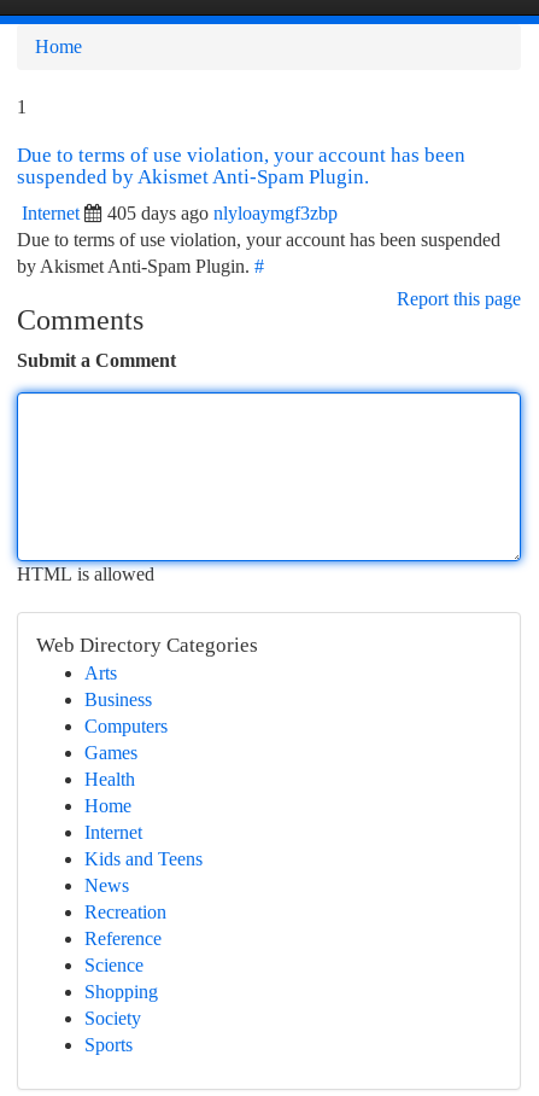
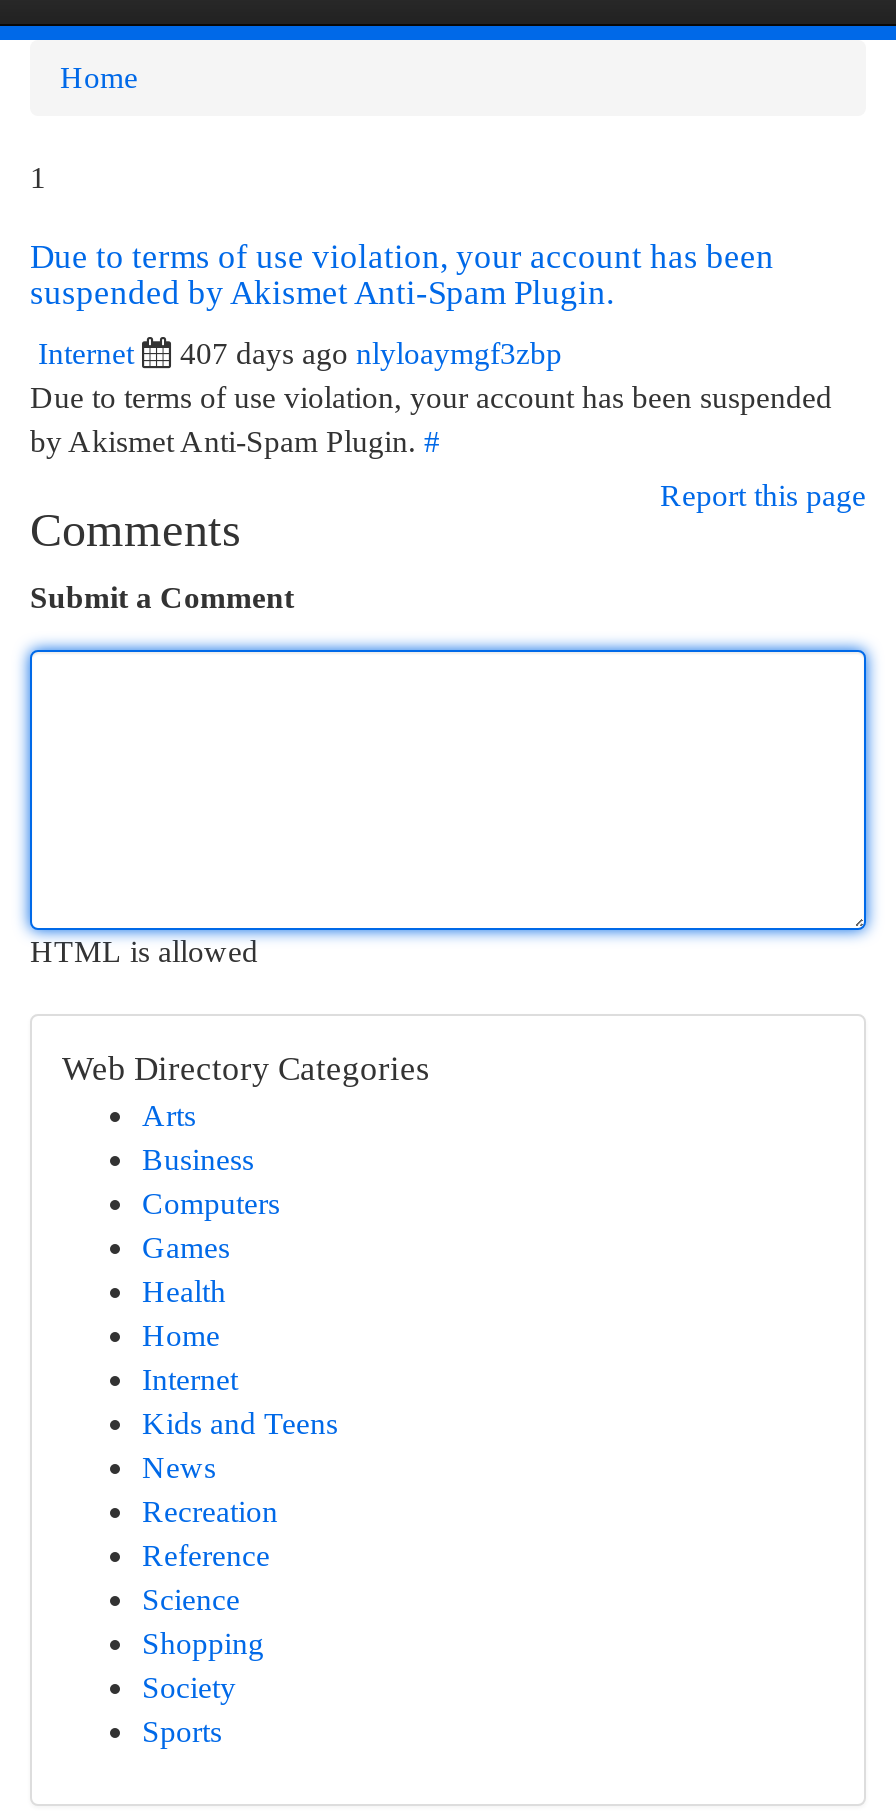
[107,203,338,223] 405 days ago nlyloaymgf3zbp -> [180,336,562,370] 407 days ago nlyloaymgf3zbp

